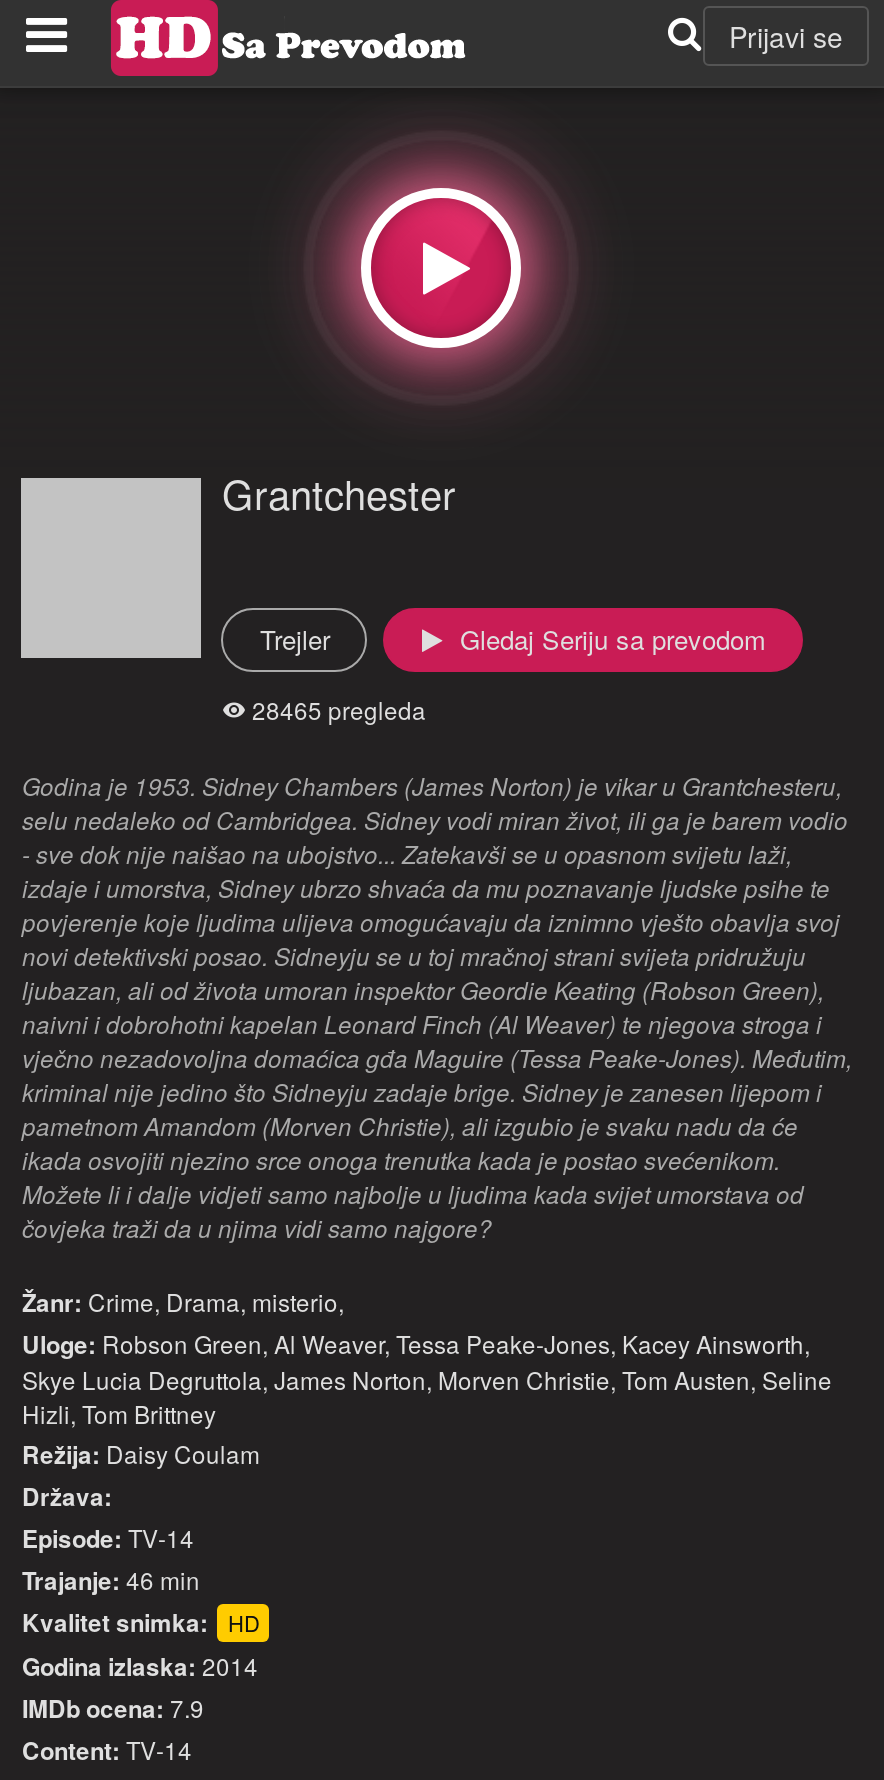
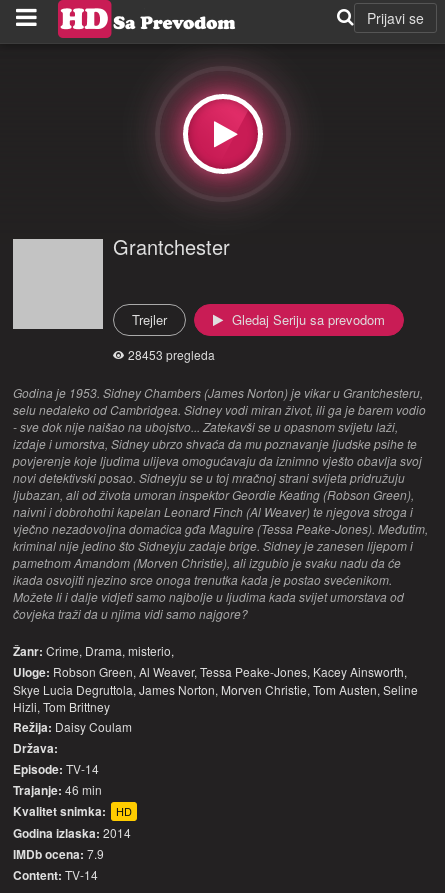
[246,692,426,726] 28465 pregleda -> [125,346,215,363] 28453 pregleda

